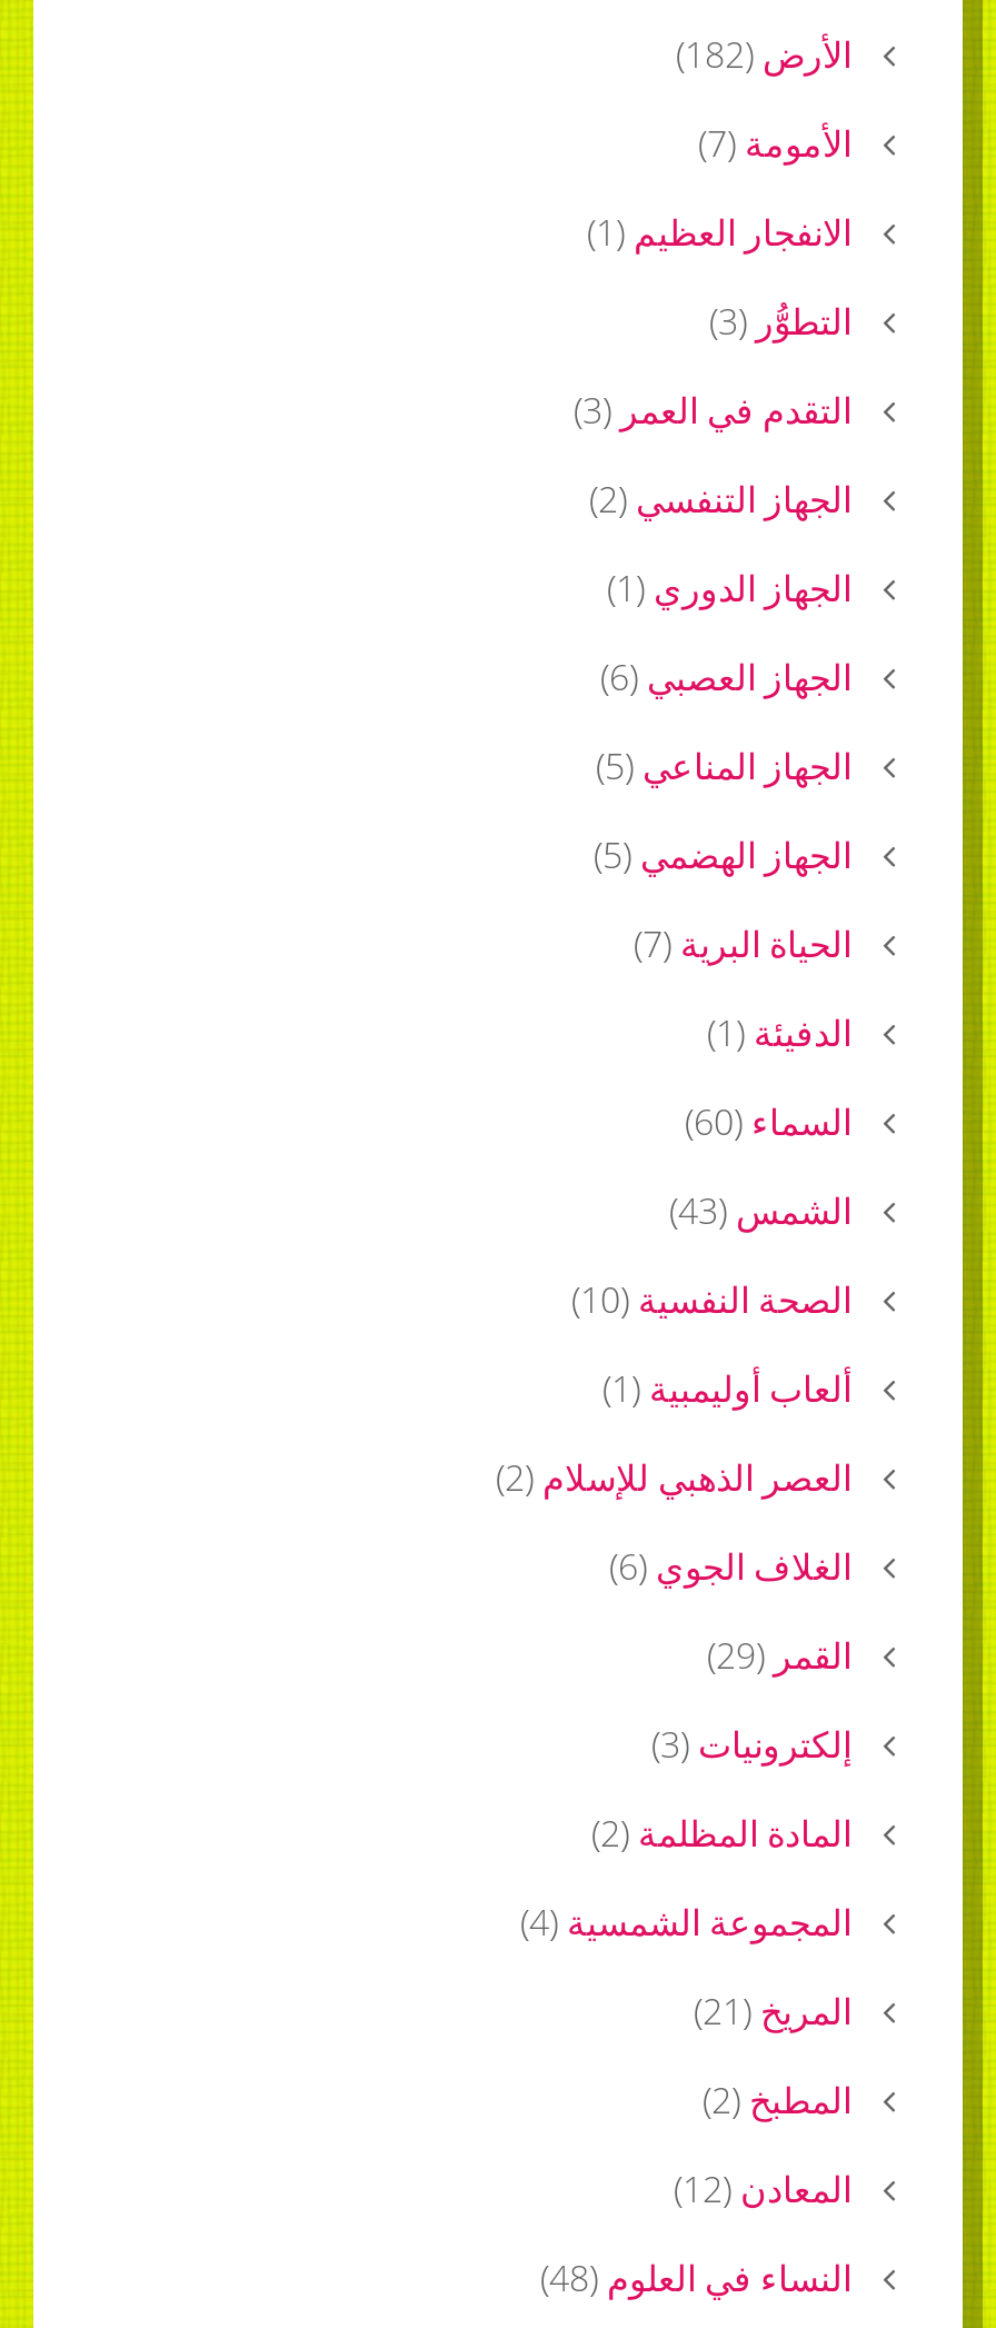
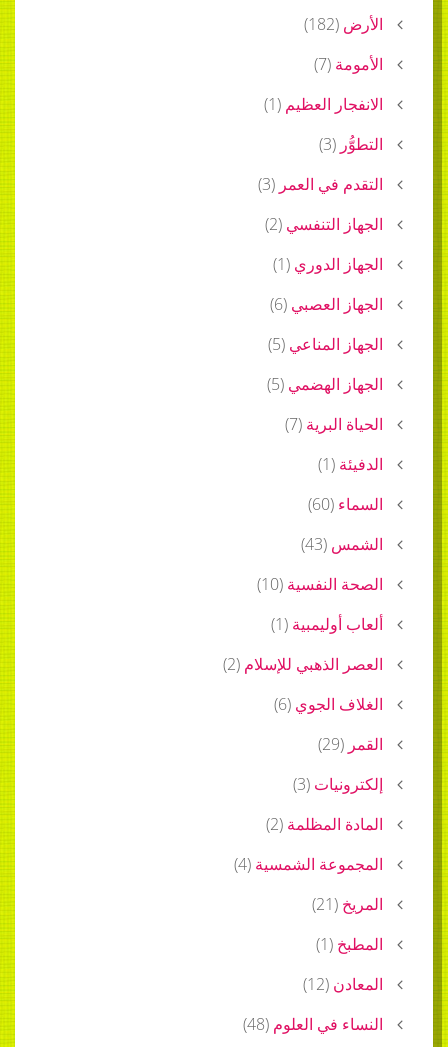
[703,2076,851,2125] المطبخ (2) -> [316,933,383,955] المطبخ (1)

